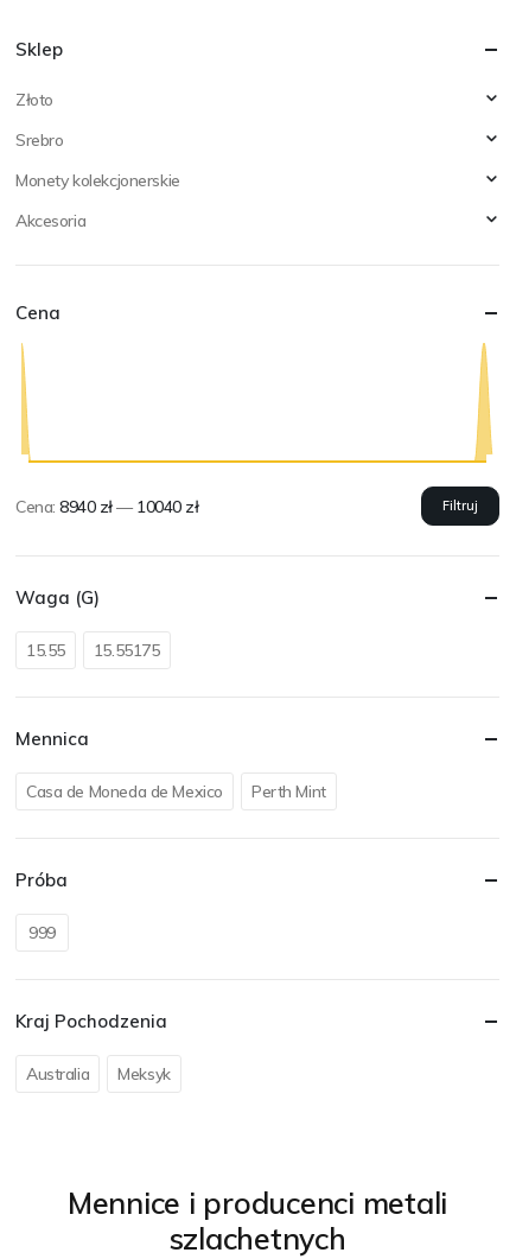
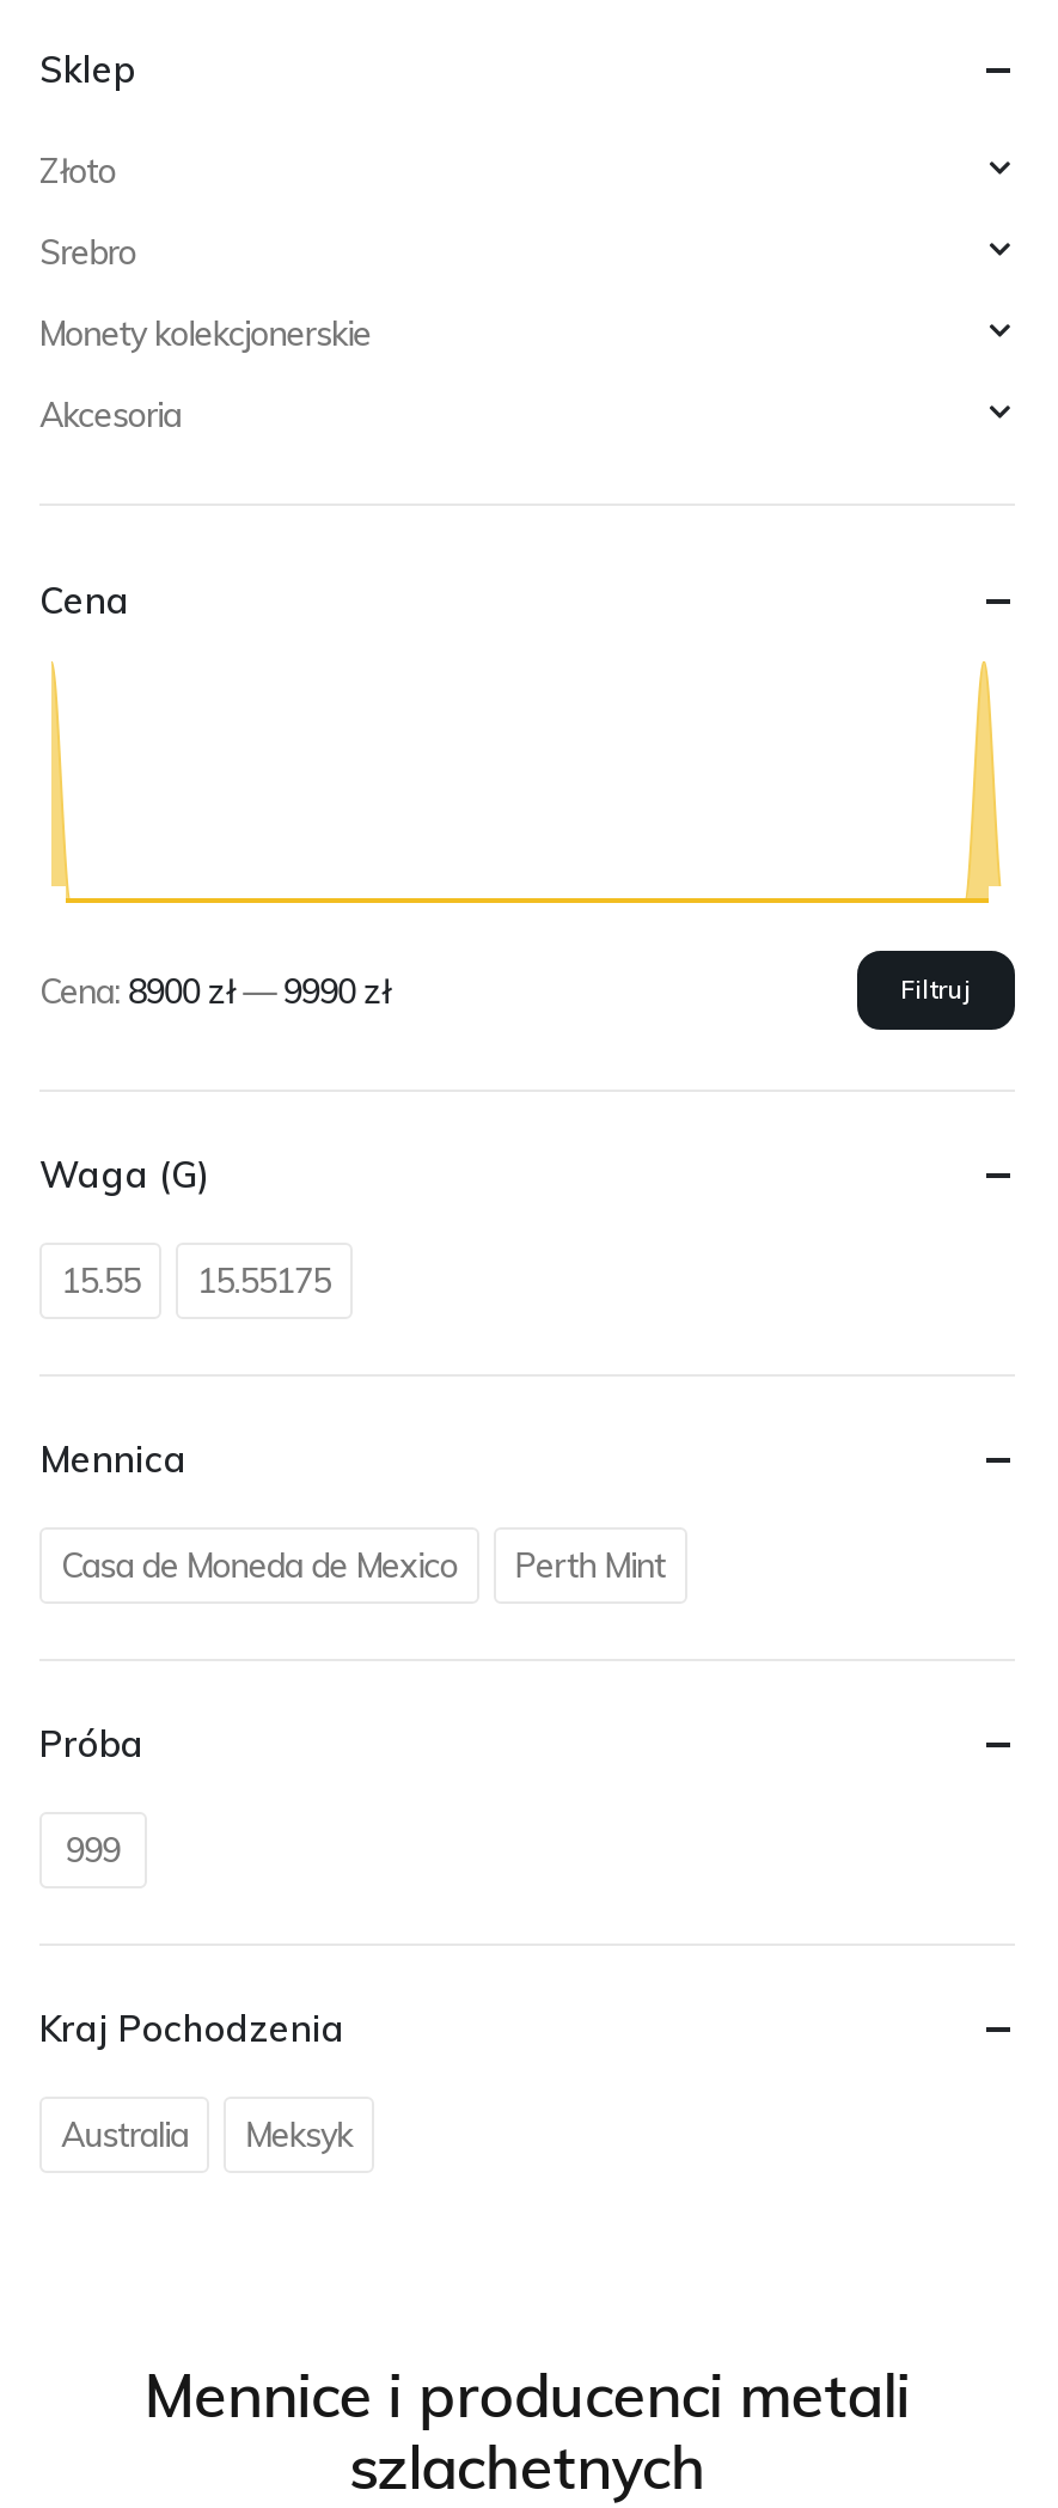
[15,496,198,517] Cena: 8940 zł—10040 zł -> [39,969,390,1012] Cena: 8900 zł—9990 zł

